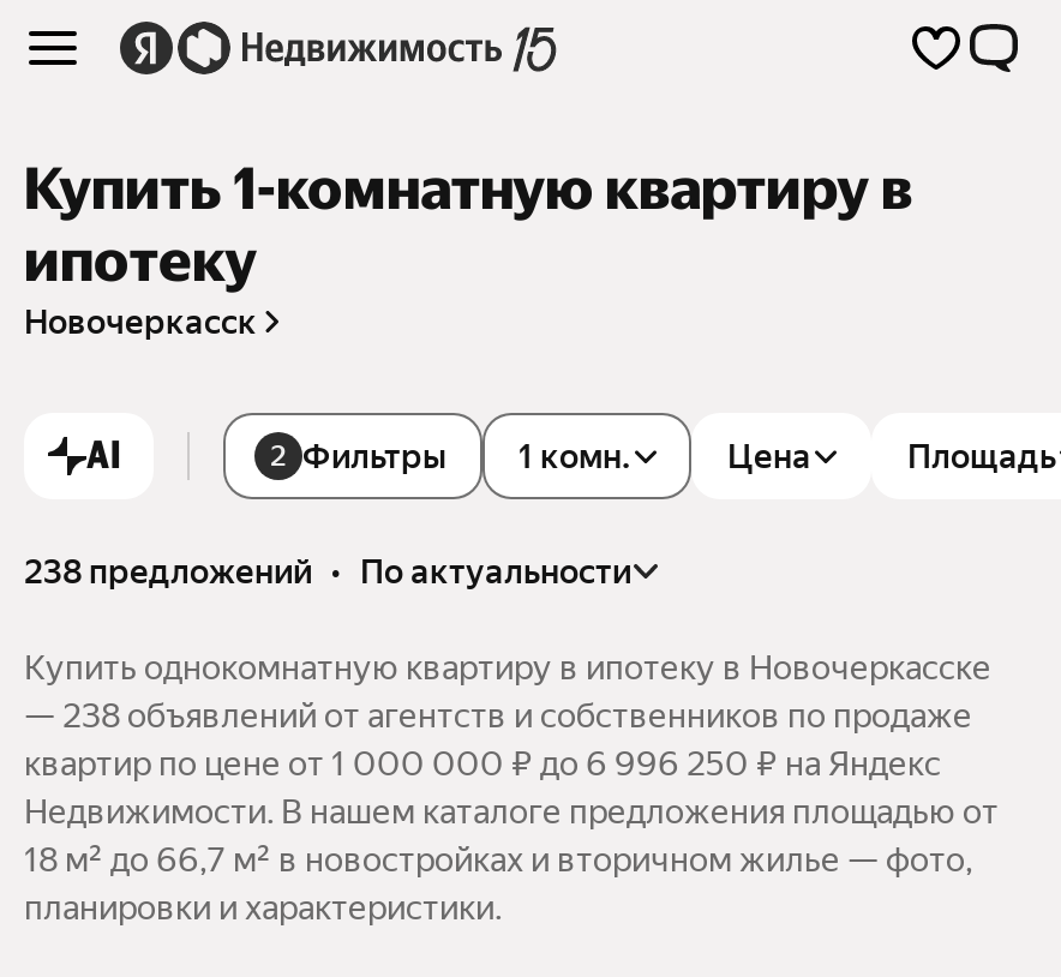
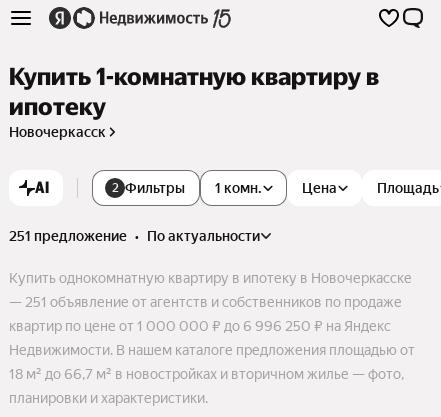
[24,552,631,590] 238 предложений • по актуальности -> [9,228,260,244] 251 предложение • по актуальности
[24,696,972,734] — 238 объявлений от агентств и собственников по продаже -> [9,294,402,310] — 251 объявление от агентств и собственников по продаже

